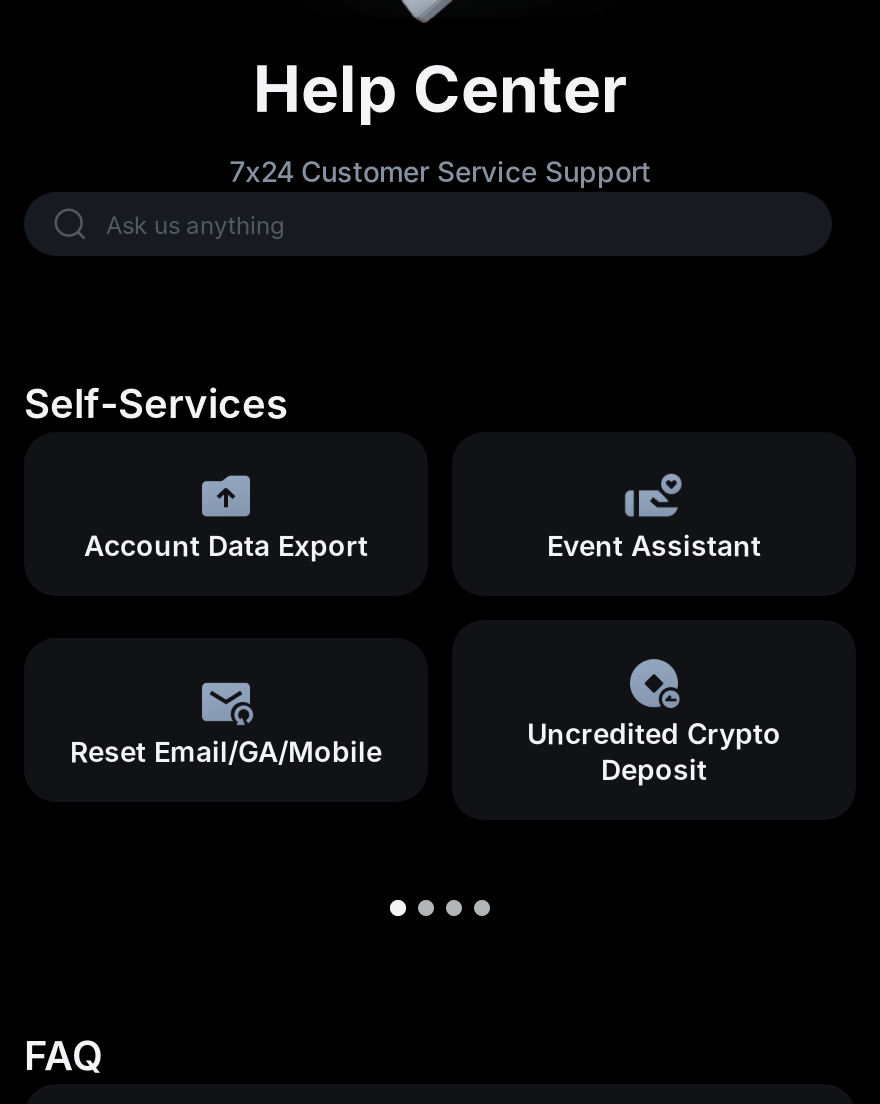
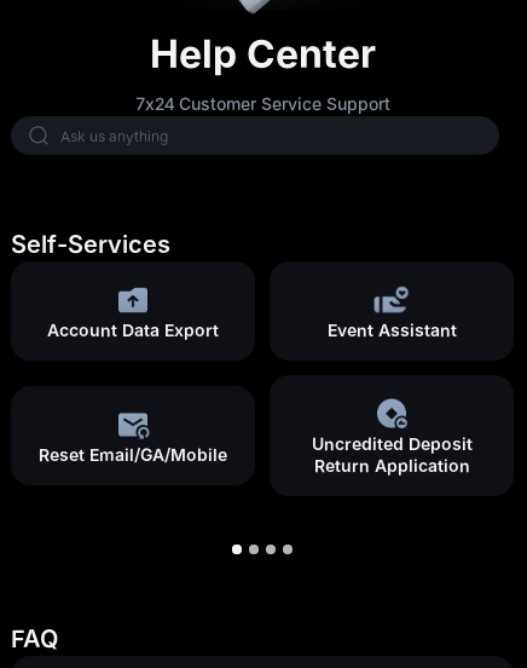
[527,716,781,786] Uncredited Crypto | Deposit -> [311,433,472,476] Uncredited Deposit | Return Application

